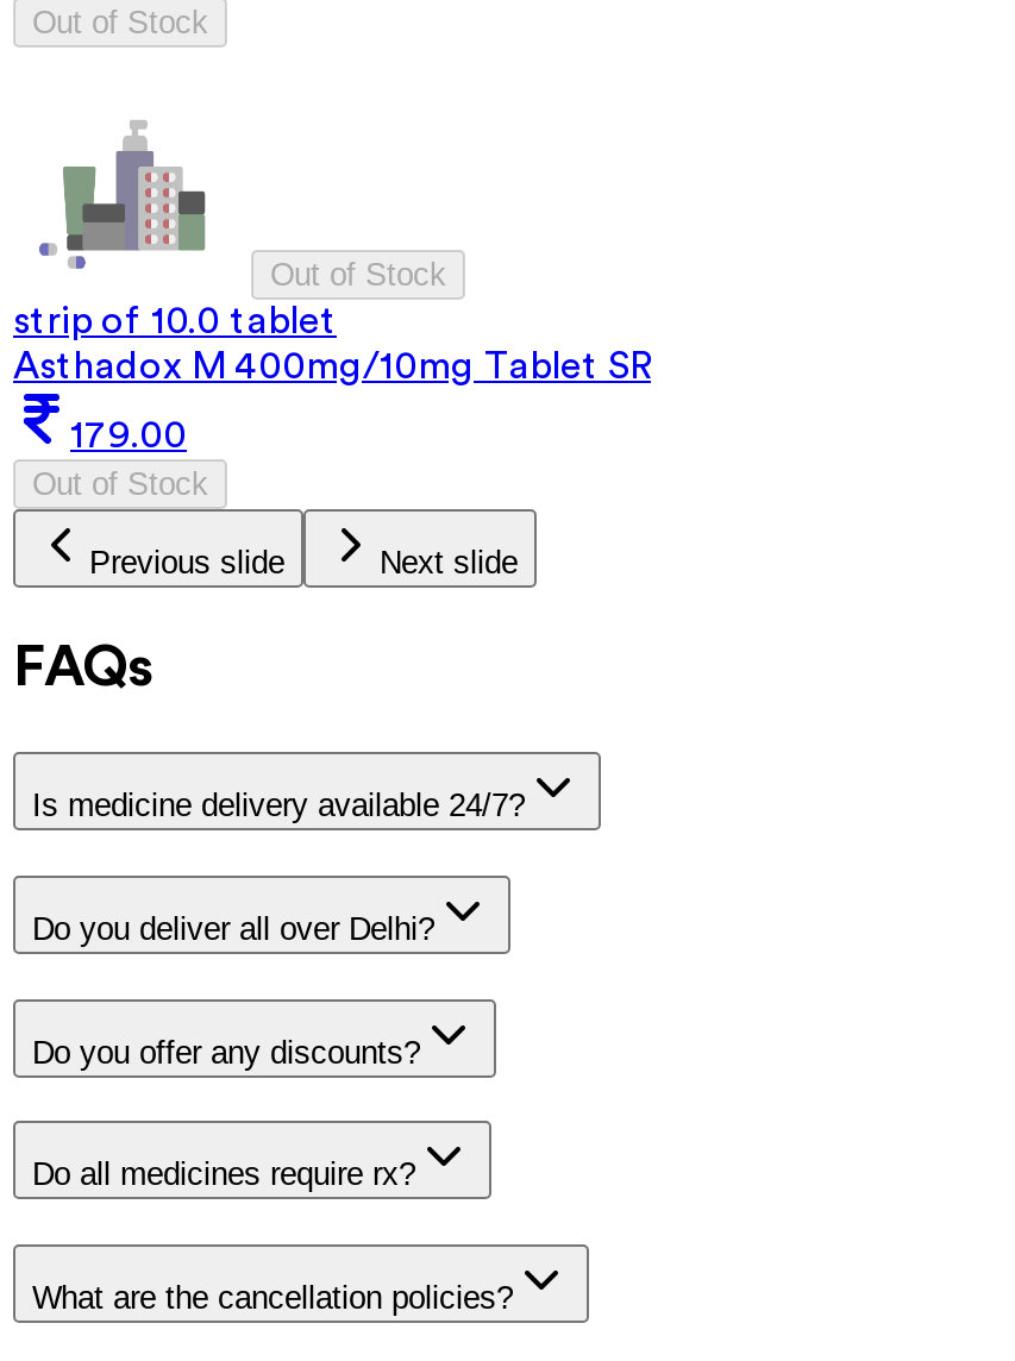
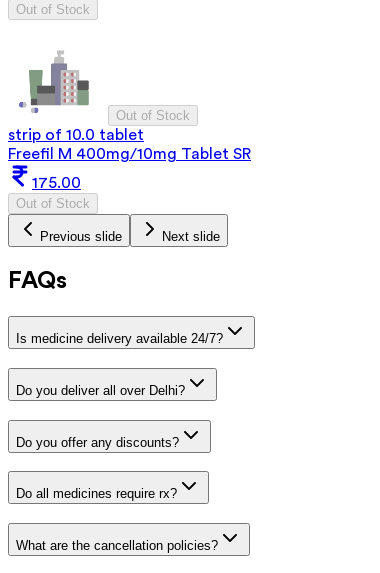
[13,348,651,386] Asthadox M 400mg/10mg Tablet SR -> [8,146,251,162] Freefil M 400mg/10mg Tablet SR
[70,417,187,455] 179.00 -> [32,175,81,191] 175.00

